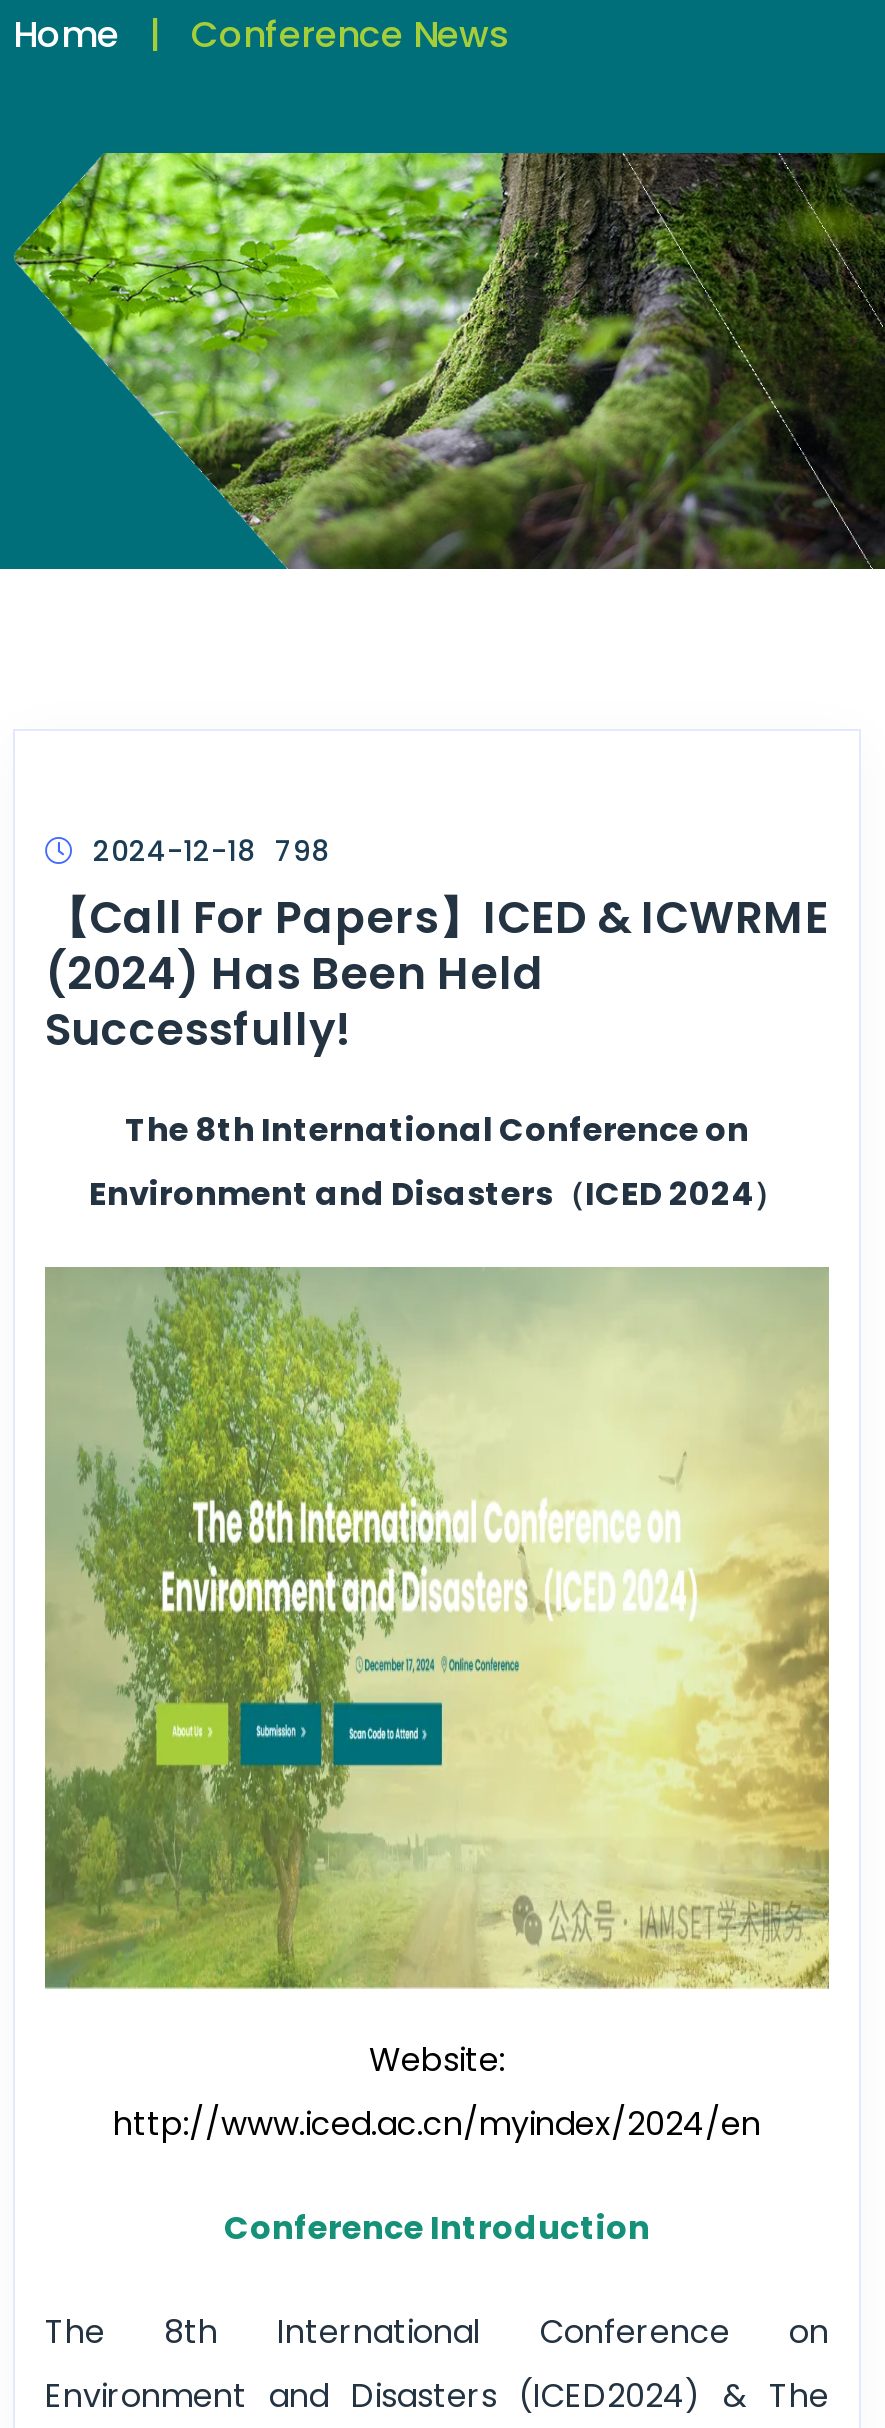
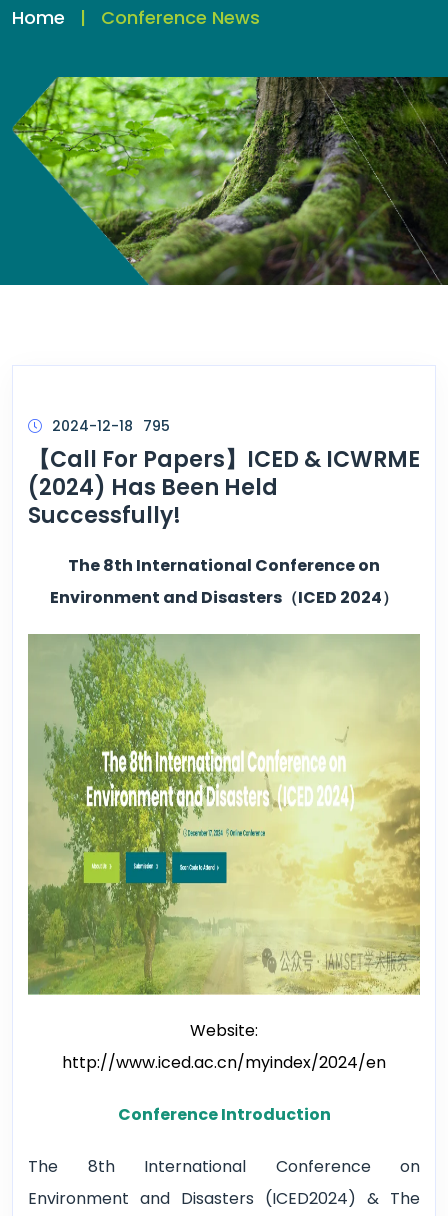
[93,830,329,870] 2024-12-18 798 -> [52,416,170,436] 2024-12-18 795

